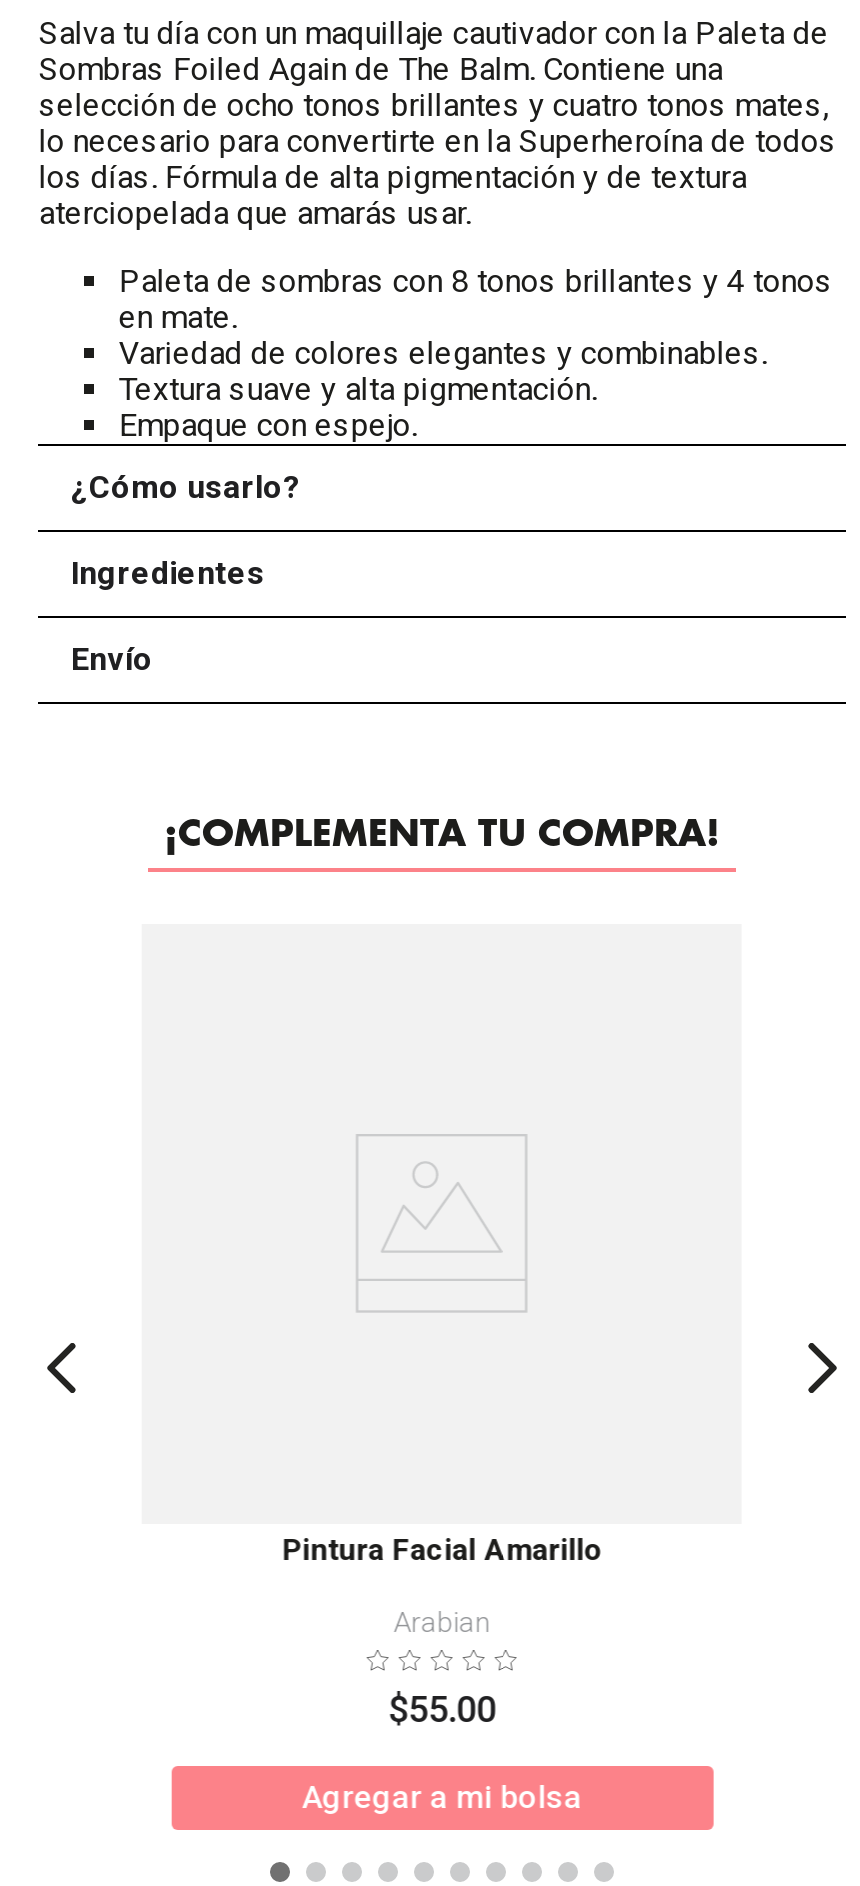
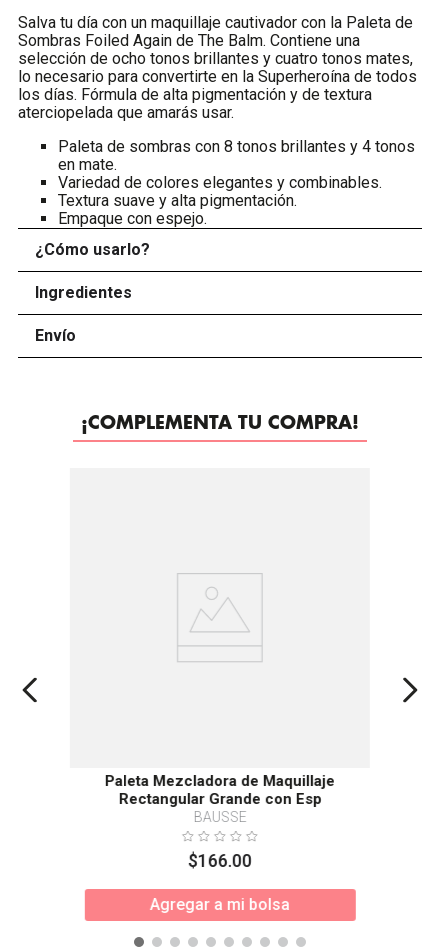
[282,1532,602,1730] Pintura Facial Amarillo | Arabian | $55.00 -> [105,772,335,871] Paleta Mezcladora de Maquillaje | Rectangular Grande con Esp | BAUSSE | $166.00

